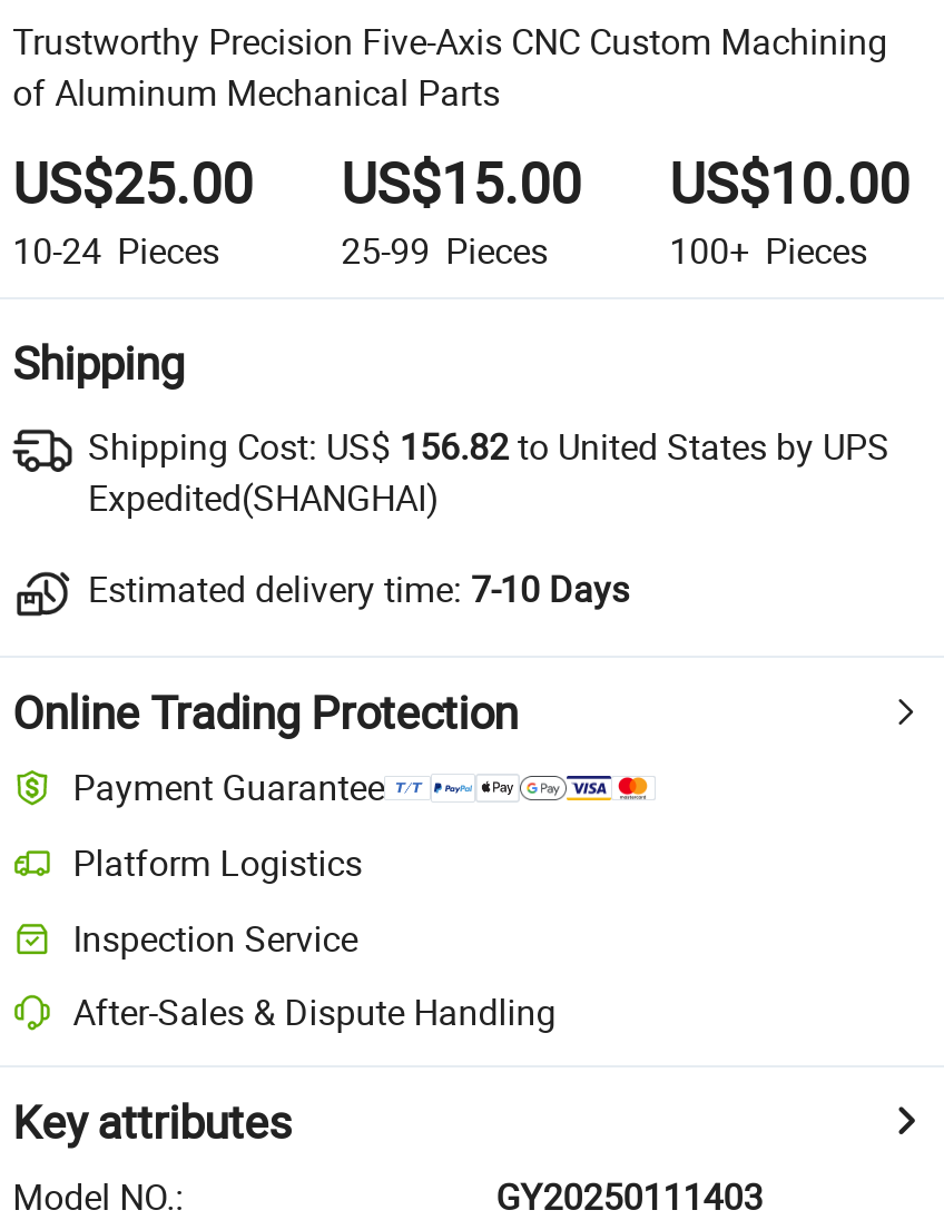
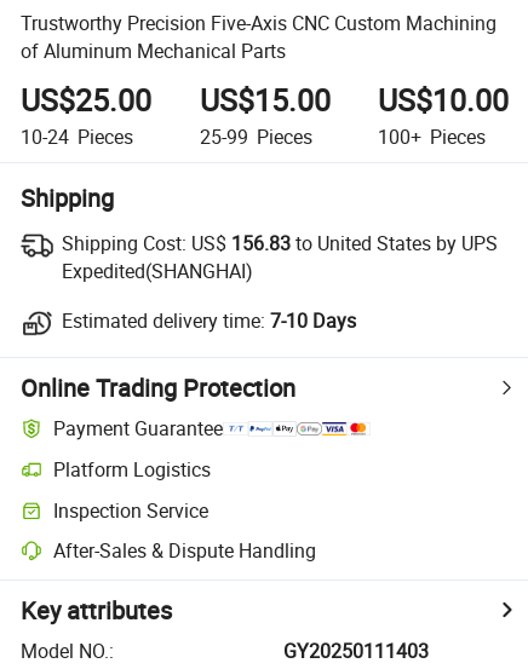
[88,421,889,470] Shipping Cost: US$156.82 to United States by UPS -> [62,230,498,256] Shipping Cost: US$156.83 to United States by UPS

